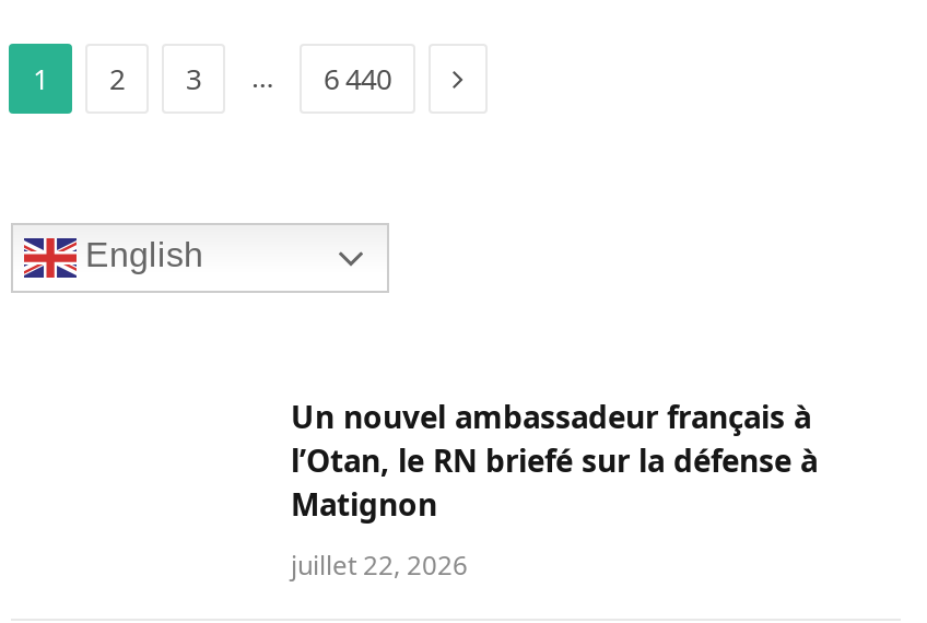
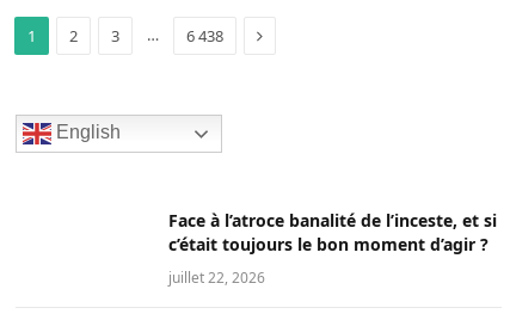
[324,59,391,98] 6 440 -> [186,24,223,46] 6 438
[291,396,818,525] Un nouvel ambassadeur français à | l’Otan, le RN briefé sur la défense à | Matignon -> [168,208,497,255] Face à l’atroce banalité de l’inceste, et si | c’était toujours le bon moment d’agir ?

